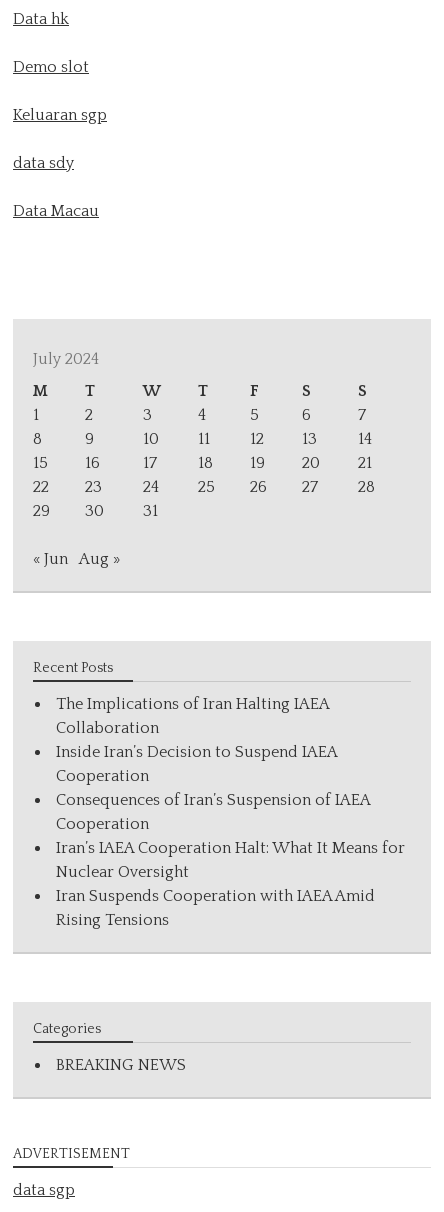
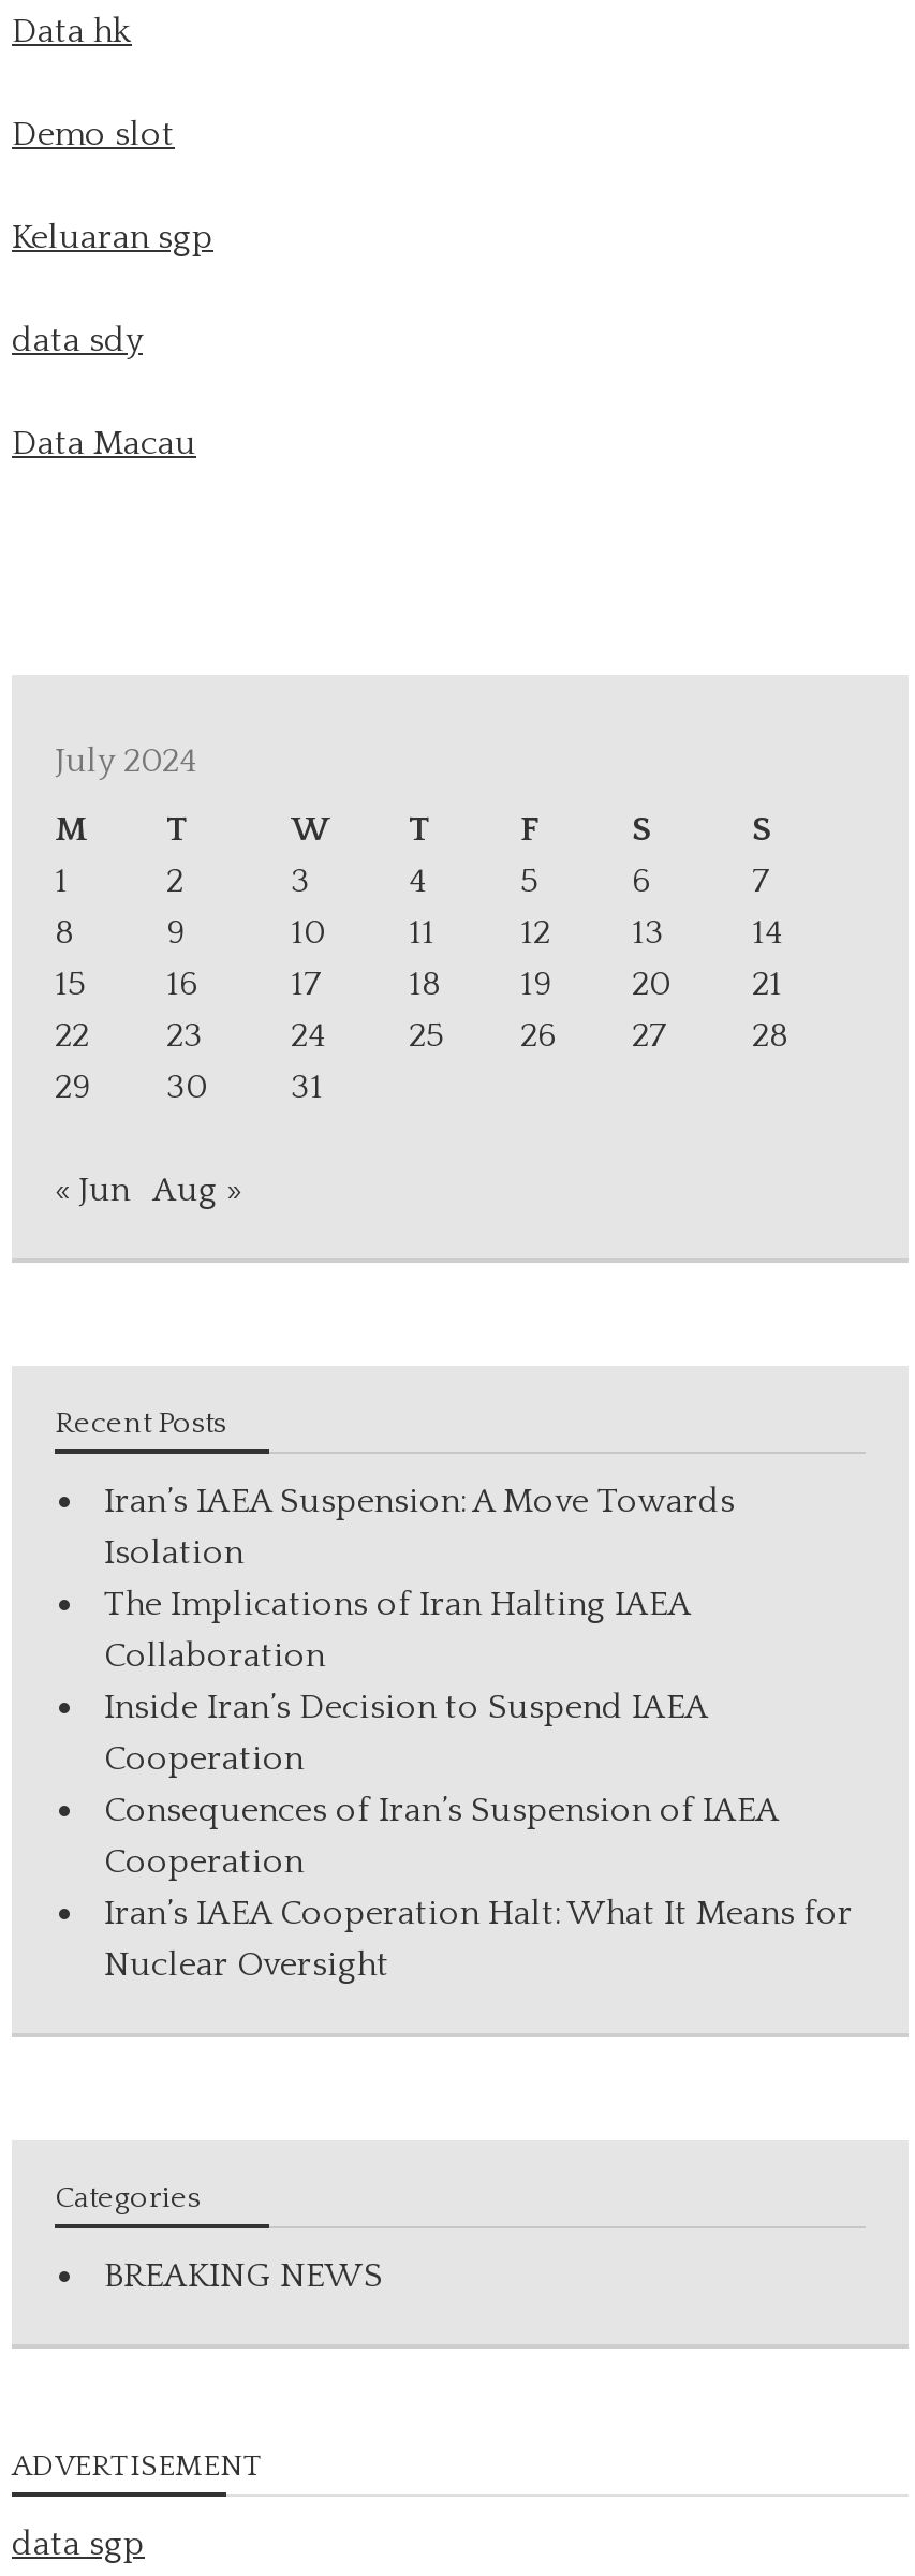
none -> [104,1482,735,1572] Iran’s IAEA Suspension: A Move Towards | Isolation
moved [56,695,405,881] -> [104,1585,853,1984]: The Implications of Iran Halting IAEA | Collaboration | Inside Iran’s Decision to Suspend IAEA | Cooperation | Consequences of Iran’s Suspension of IAEA | Cooperation | Iran’s IAEA Cooperation Halt: What It Means for | Nuclear Oversight
[56,887,375,929] Iran Suspends Cooperation with IAEA Amid | Rising Tensions -> none

